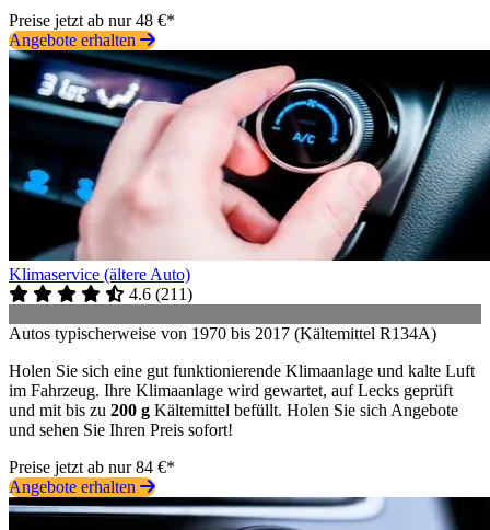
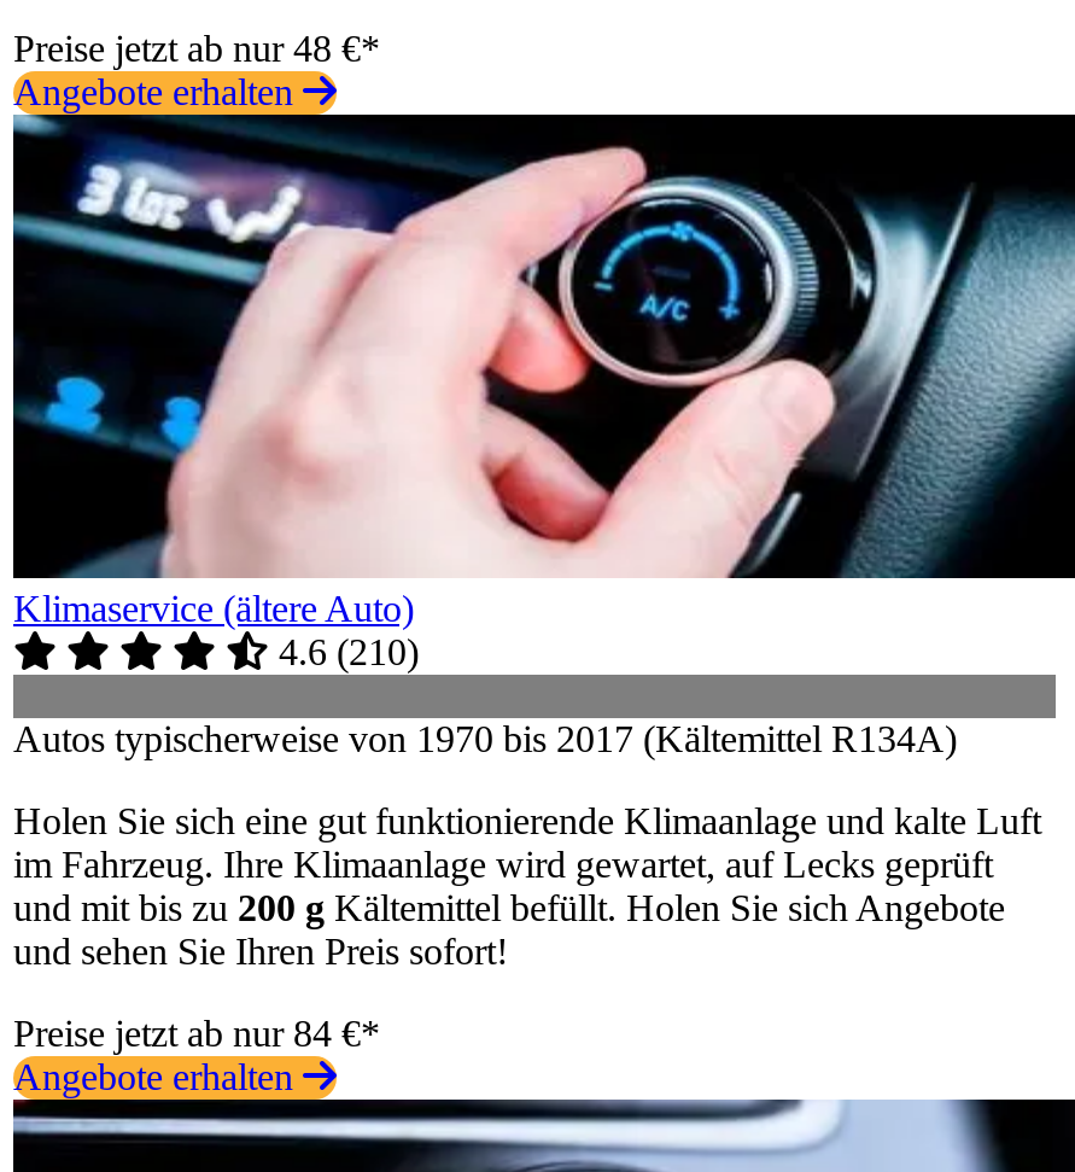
[129,285,192,303] 4.6 (211) -> [279,631,419,672] 4.6 (210)

